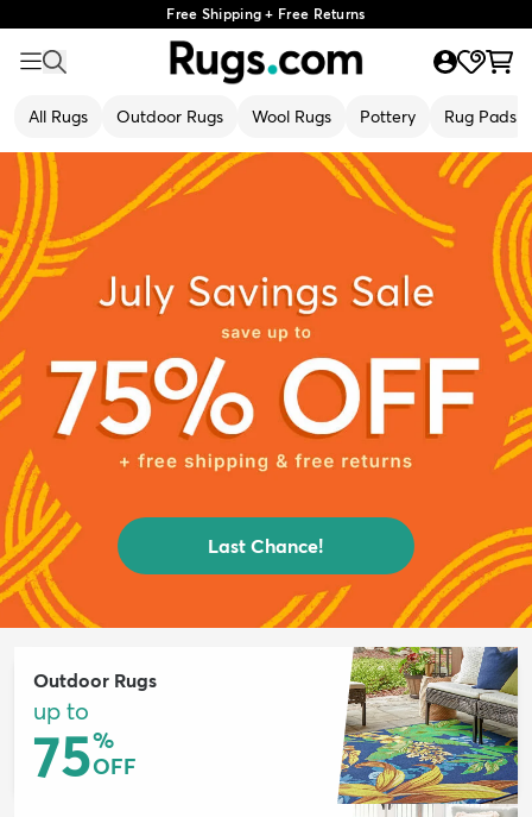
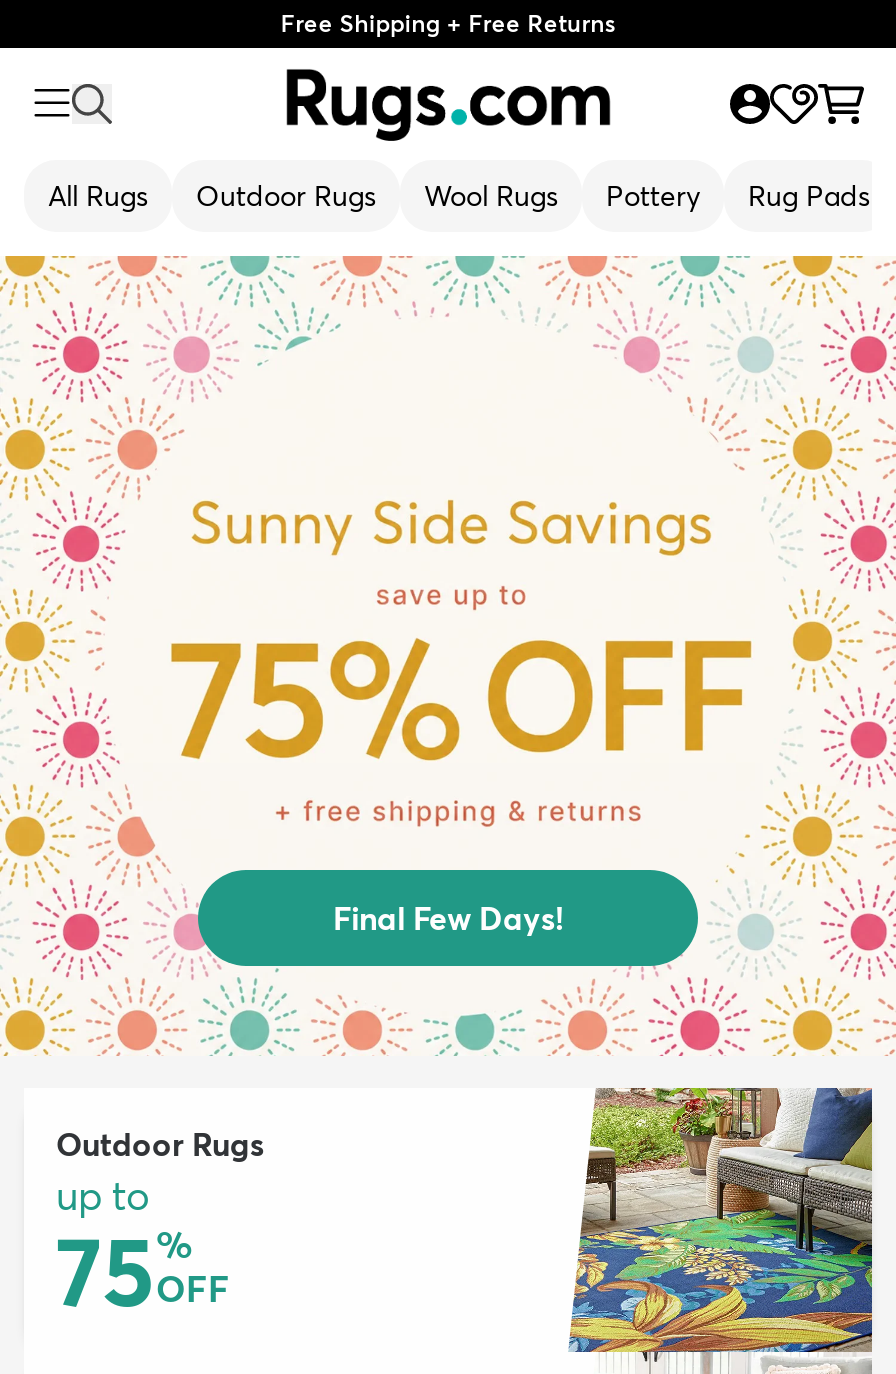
[4,151,528,629] [image] | Last Chance! -> [6,254,890,1056] [image] | Final Few Days!

